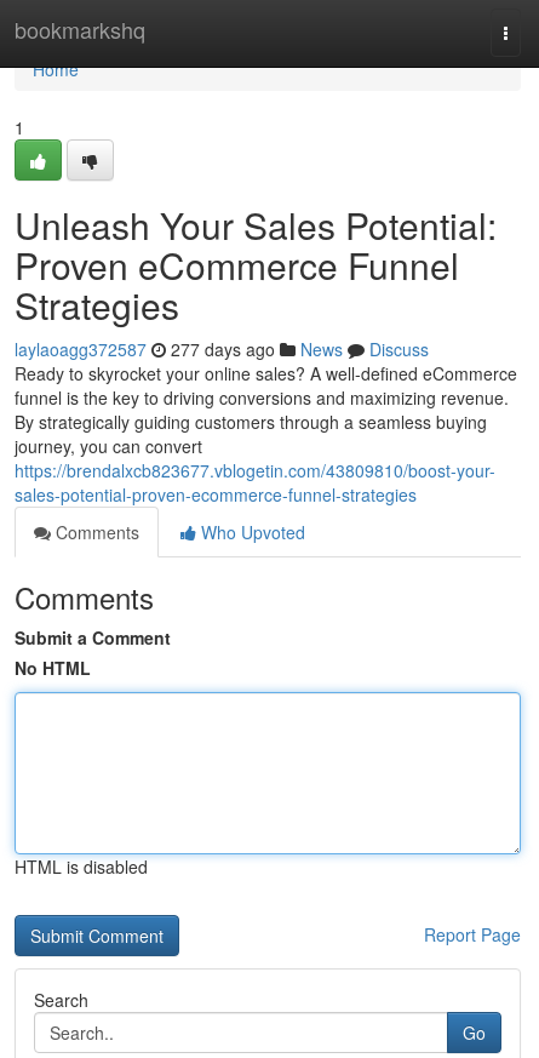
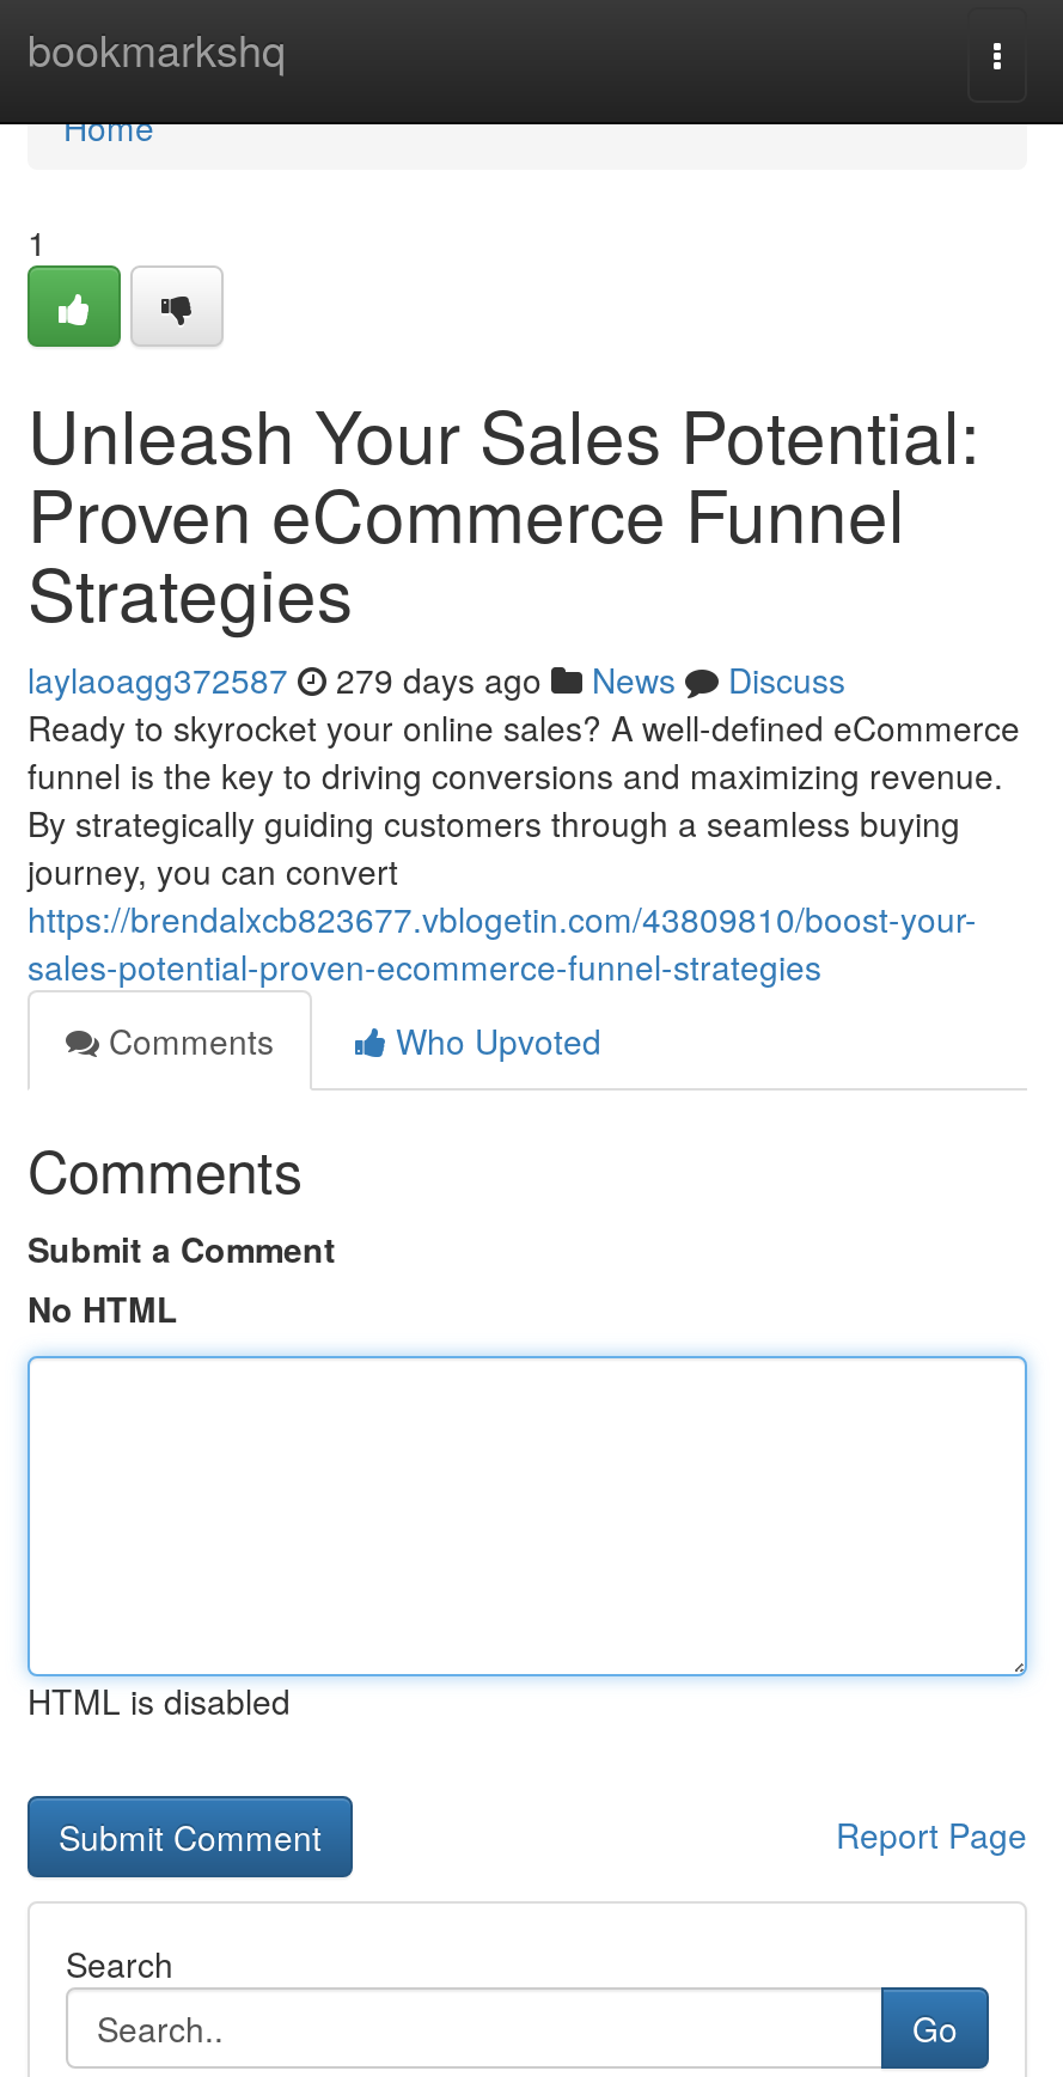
[15,337,429,361] laylaoagg372587 277 days ago News Discuss -> [28,655,845,703] laylaoagg372587 279 days ago News Discuss

